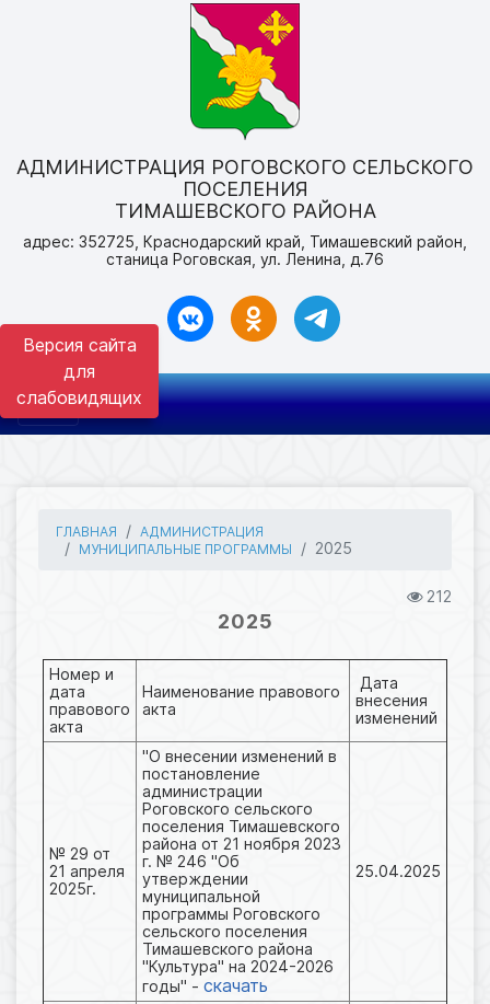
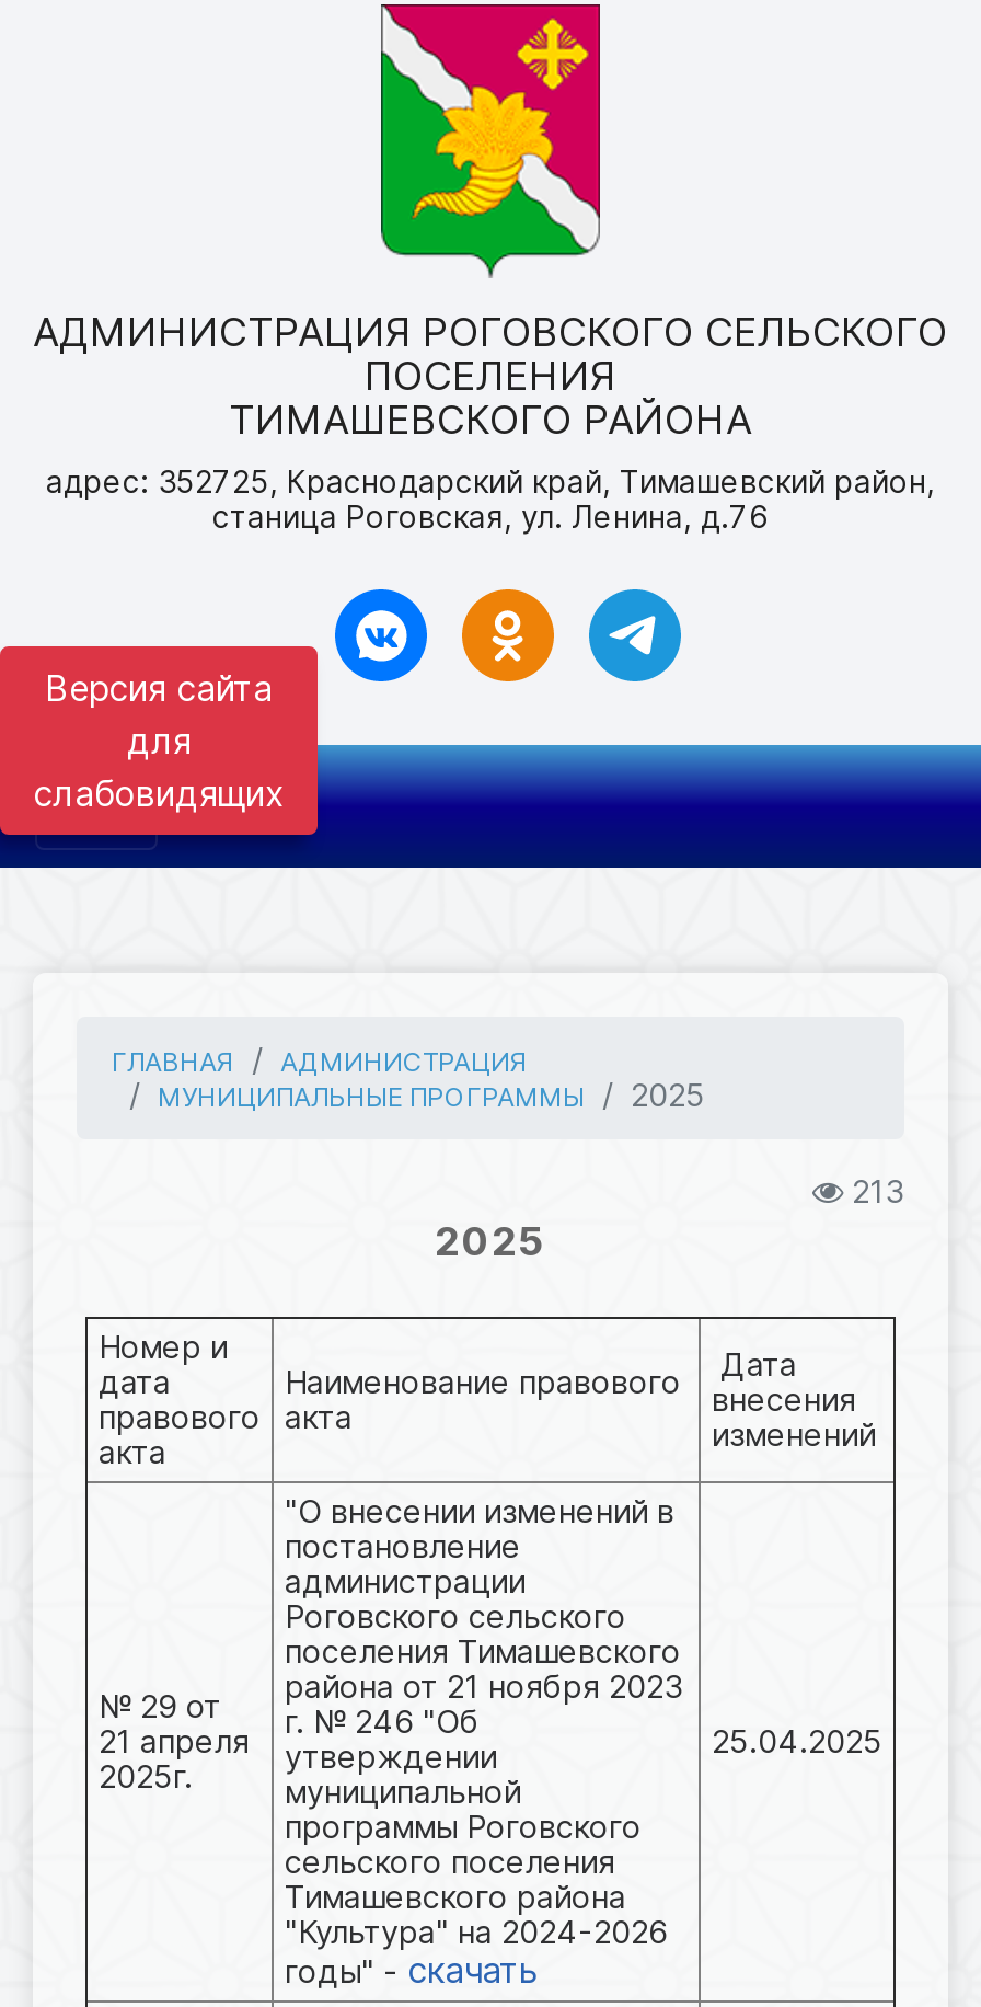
[422,587,452,605] 212 -> [843,1172,904,1209] 213

